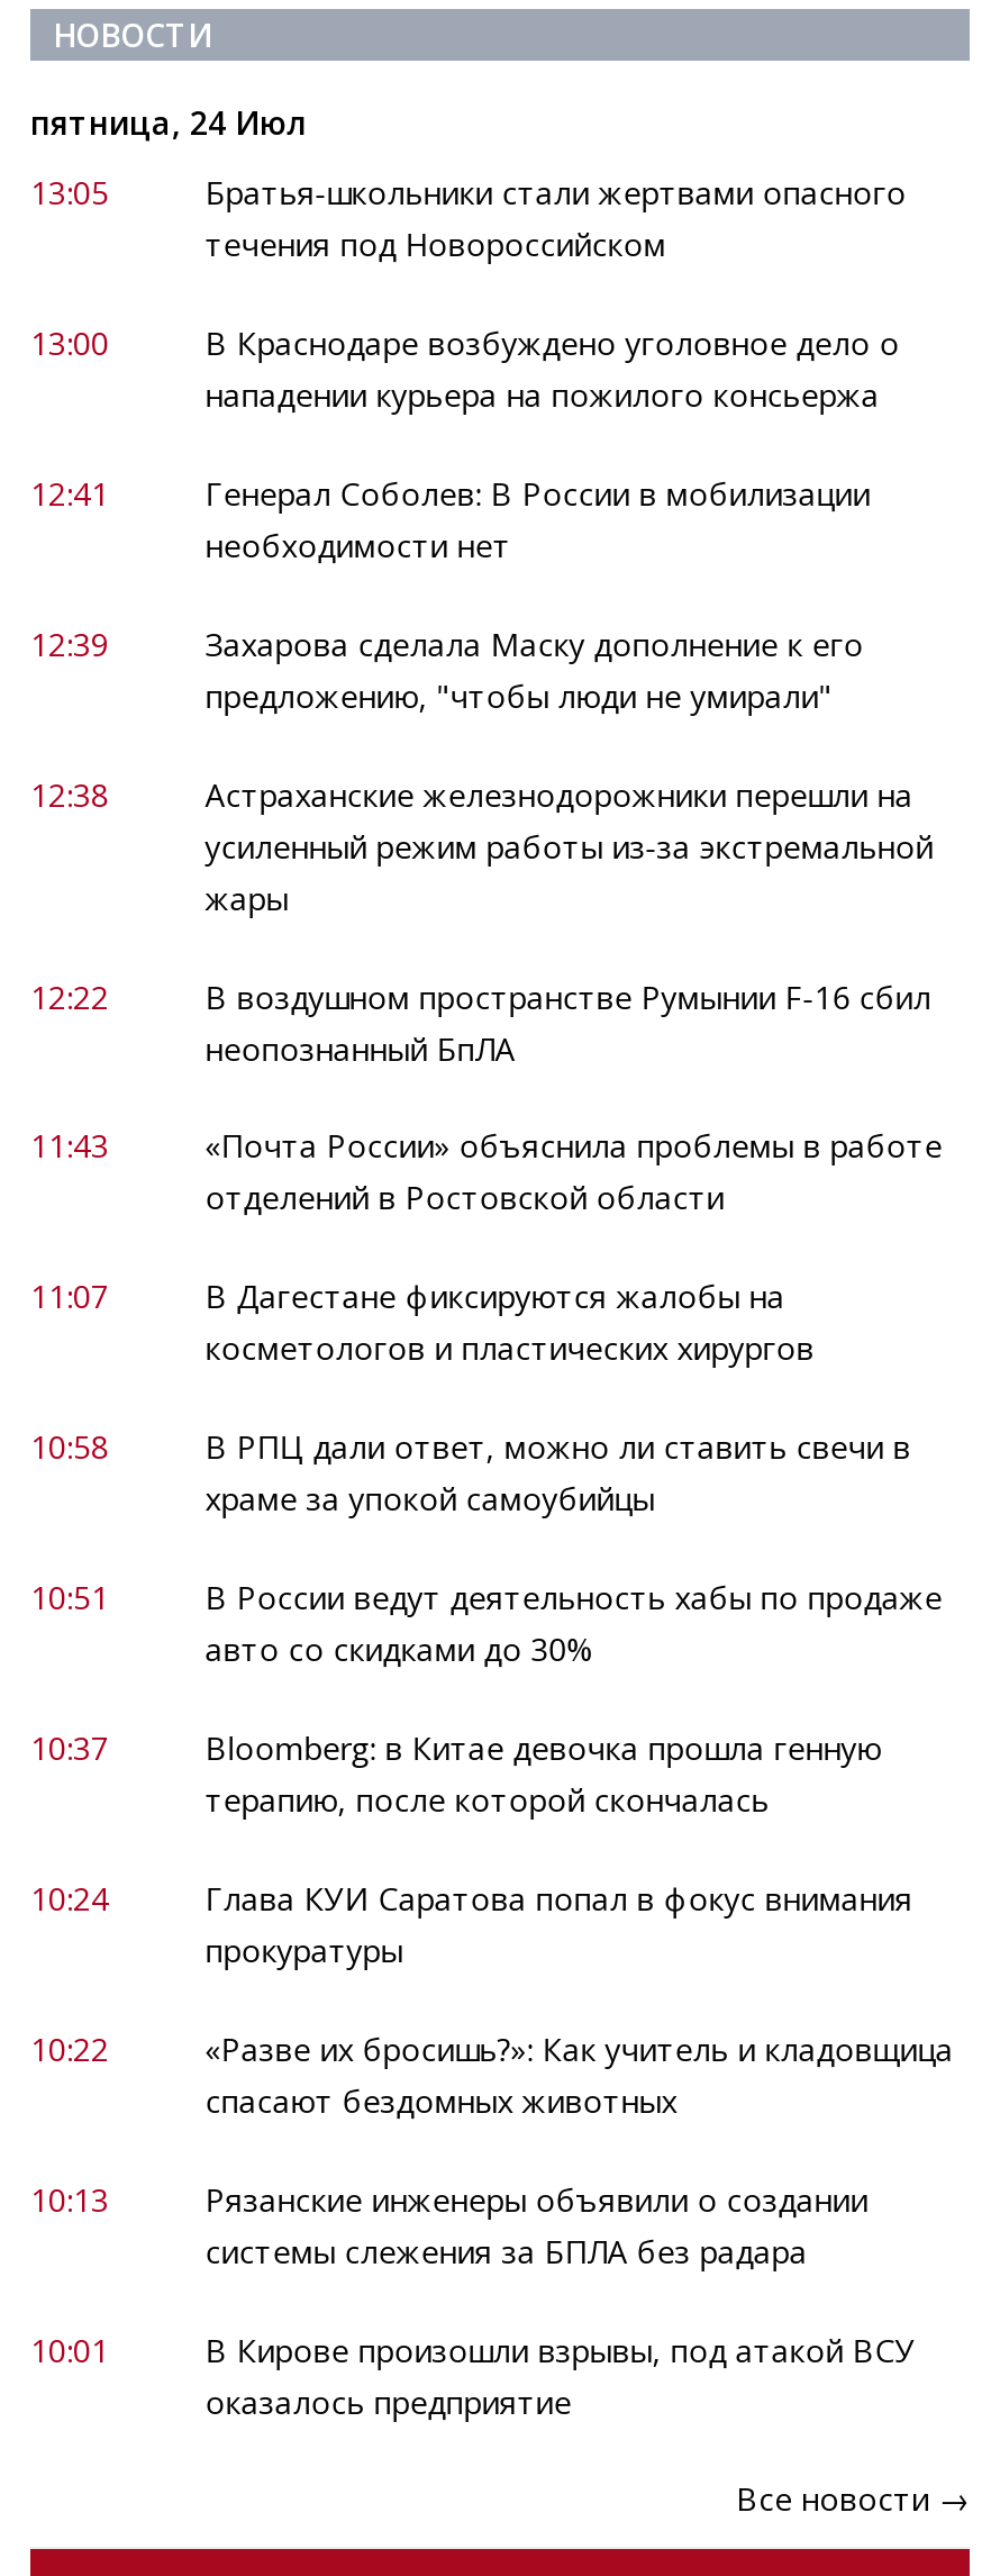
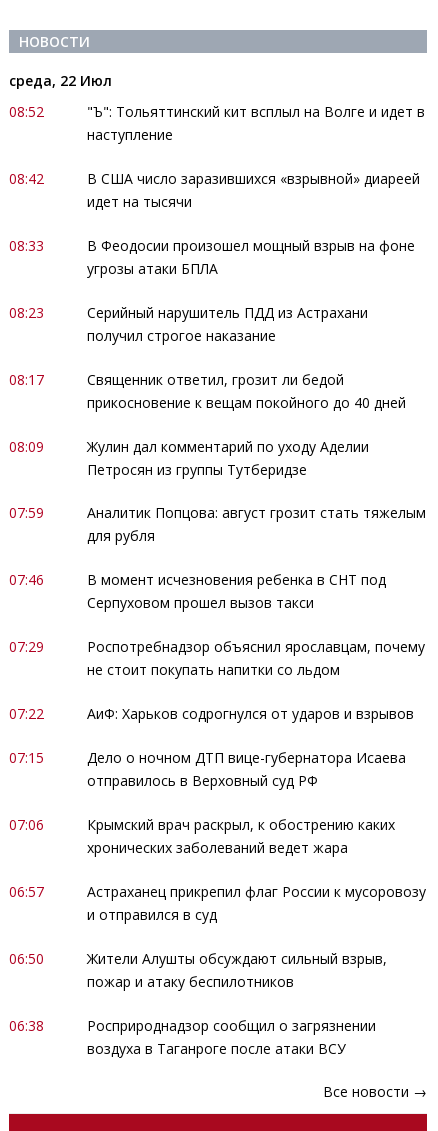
[30,101,307,144] пятница, 24 Июл -> [9,71,112,90] среда, 22 Июл
[30,171,906,265] 13:05 | Братья-школьники стали жертвами опасного | течения под Новороссийском -> [9,102,425,144] 08:52 | "Ъ": Тольяттинский кит всплыл на Волге и идет в | наступление
[30,321,899,416] 13:00 | В Краснодаре возбуждено уголовное дело о | нападении курьера на пожилого консьержа -> [9,169,420,211] 08:42 | В США число заразившихся «взрывной» диареей | идет на тысячи
[30,472,870,566] 12:41 | Генерал Соболев: В России в мобилизации | необходимости нет -> [9,236,415,278] 08:33 | В Феодосии произошел мощный взрыв на фоне | угрозы атаки БПЛА
[30,622,863,716] 12:39 | Захарова сделала Маску дополнение к его | предложению, "чтобы люди не умирали" -> [9,303,368,345] 08:23 | Серийный нарушитель ПДД из Астрахани | получил строгое наказание
[30,772,933,918] 12:38 | Астраханские железнодорожники перешли на | усиленный режим работы из-за экстремальной | жары -> [9,370,406,412] 08:17 | Священник ответил, грозит ли бедой | прикосновение к вещам покойного до 40 дней
[30,974,931,1069] 12:22 | В воздушном пространстве Румынии F-16 сбил | неопознанный БпЛА -> [9,436,369,478] 08:09 | Жулин дал комментарий по уходу Аделии | Петросян из группы Тутберидзе
[30,1125,942,1219] 11:43 | «Почта России» объяснила проблемы в работе | отделений в Ростовской области -> [9,503,426,545] 07:59 | Аналитик Попцова: август грозит стать тяжелым | для рубля
[30,1275,814,1370] 11:07 | В Дагестане фиксируются жалобы на | косметологов и пластических хирургов -> [9,570,386,612] 07:46 | В момент исчезновения ребенка в СНТ под | Серпуховом прошел вызов такси
[30,1426,911,1520] 10:58 | В РПЦ дали ответ, можно ли ставить свечи в | храме за упокой самоубийцы -> [9,637,425,679] 07:29 | Роспотребнадзор объяснил ярославцам, почему | не стоит покупать напитки со льдом
[30,1576,942,1670] 10:51 | В России ведут деятельность хабы по продаже | авто со скидками до 30% -> [9,704,414,723] 07:22 | АиФ: Харьков содрогнулся от ударов и взрывов
[30,1726,881,1821] 10:37 | Bloomberg: в Китае девочка прошла генную | терапию, после которой скончалась -> [9,748,406,790] 07:15 | Дело о ночном ДТП вице-губернатора Исаева | отправилось в Верховный суд РФ
[30,1876,913,1971] 10:24 | Глава КУИ Саратова попал в фокус внимания | прокуратуры -> [9,815,395,857] 07:06 | Крымский врач раскрыл, к обострению каких | хронических заболеваний ведет жара
[30,2027,953,2121] 10:22 | «Разве их бросишь?»: Как учитель и кладовщица | спасают бездомных животных -> [9,882,426,924] 06:57 | Астраханец прикрепил флаг России к мусоровозу | и отправился в суд
[30,2177,868,2272] 10:13 | Рязанские инженеры объявили о создании | системы слежения за БПЛА без радара -> [9,949,387,991] 06:50 | Жители Алушты обсуждают сильный взрыв, | пожар и атаку беспилотников
[30,2328,915,2422] 10:01 | В Кирове произошли взрывы, под атакой ВСУ | оказалось предприятие -> [9,1015,376,1057] 06:38 | Росприроднадзор сообщил о загрязнении | воздуха в Таганроге после атаки ВСУ

